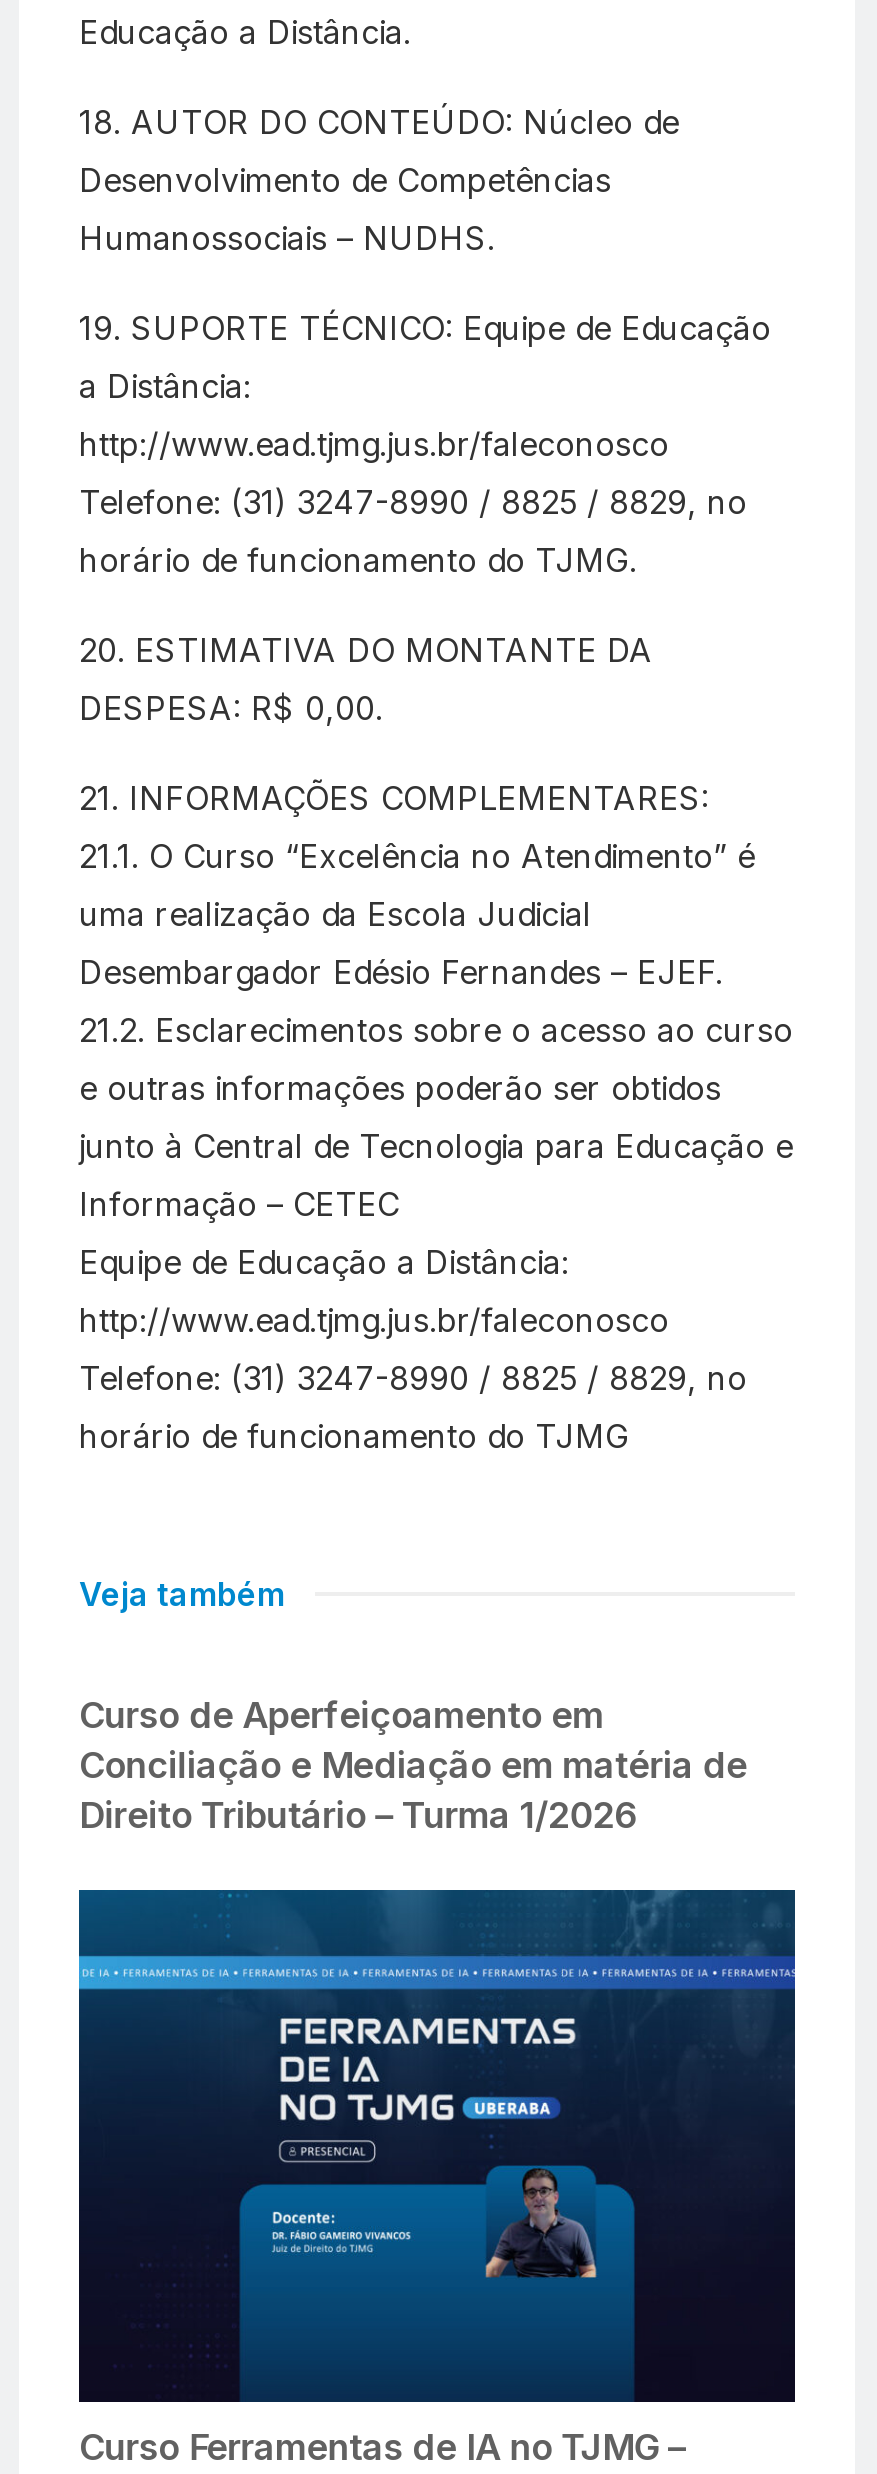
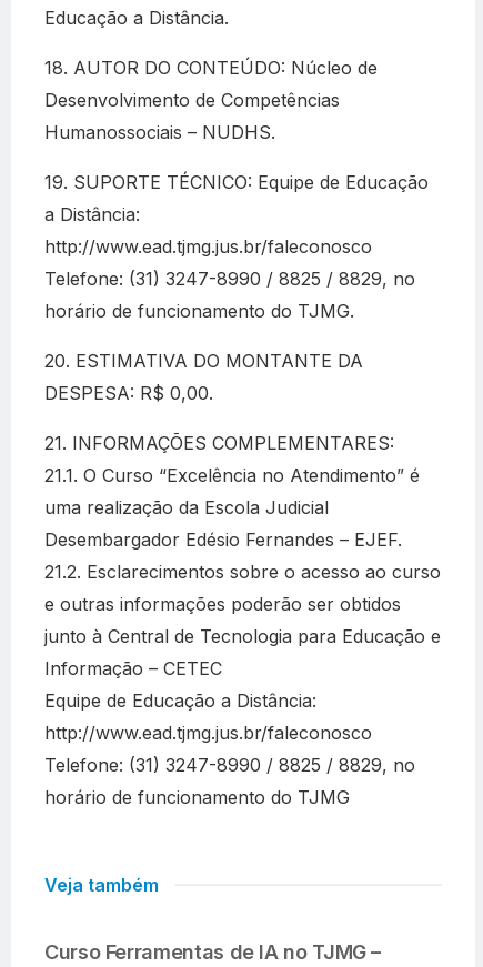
[79,1694,747,1836] Curso de Aperfeiçoamento em | Conciliação e Mediação em matéria de | Direito Tributário – Turma 1/2026 -> none
[77,1888,797,2404] [image] -> none

